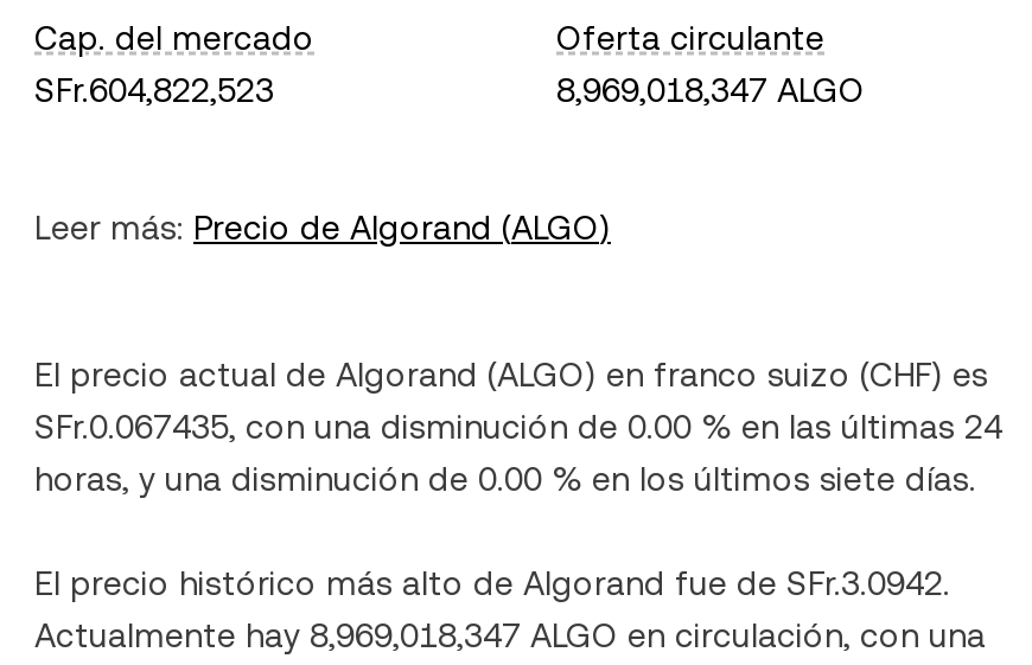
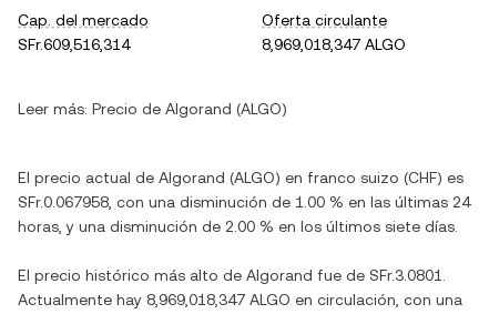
[34,71,274,109] SFr.604,822,523 -> [18,36,130,53] SFr.609,516,314
[34,408,1002,446] SFr.0.067435, con una disminución de 0.00 % en las últimas 24 -> [18,193,470,211] SFr.0.067958, con una disminución de 1.00 % en las últimas 24
[34,460,976,498] horas, y una disminución de 0.00 % en los últimos siete días. -> [18,217,458,235] horas, y una disminución de 2.00 % en los últimos siete días.
[34,564,950,602] El precio histórico más alto de Algorand fue de SFr.3.0942. -> [18,266,446,284] El precio histórico más alto de Algorand fue de SFr.3.0801.

